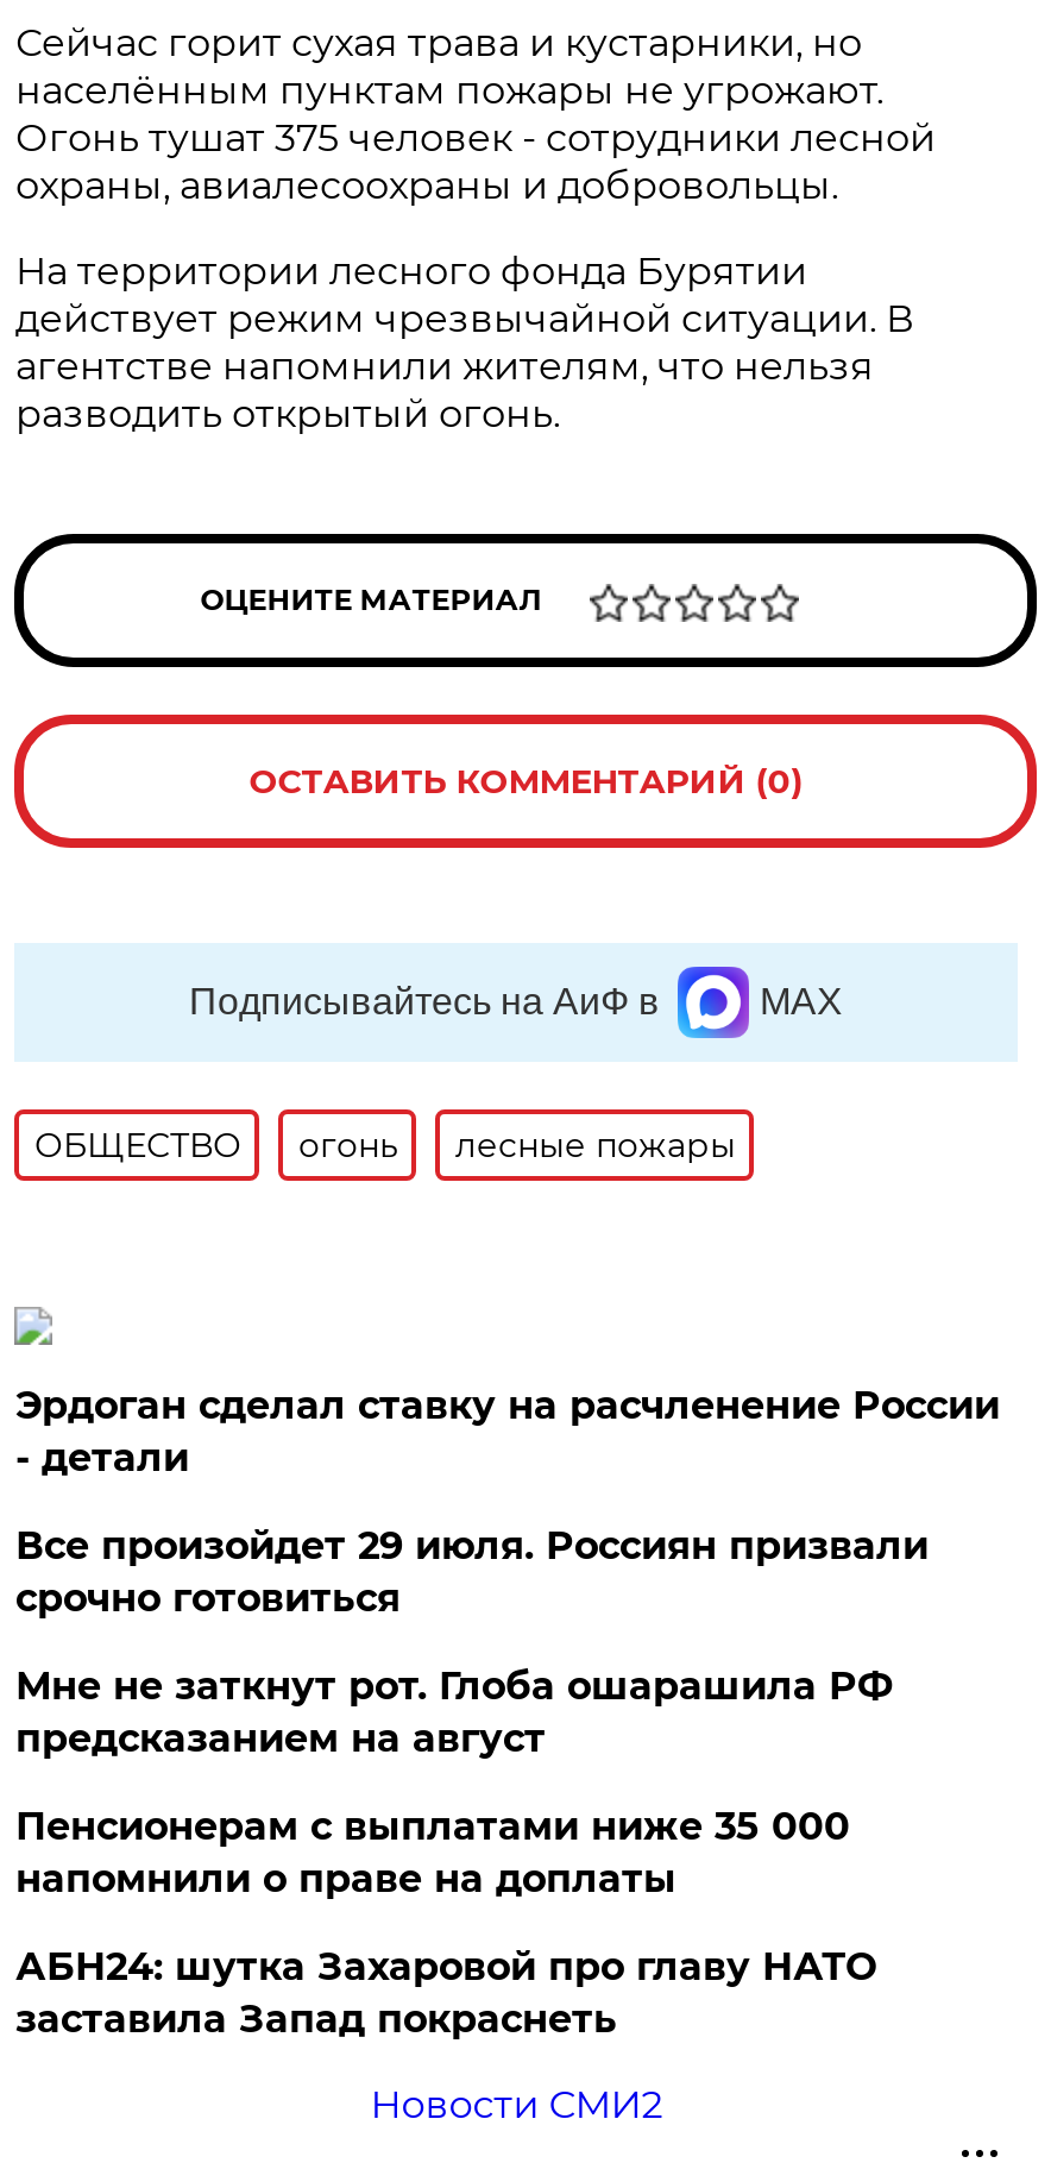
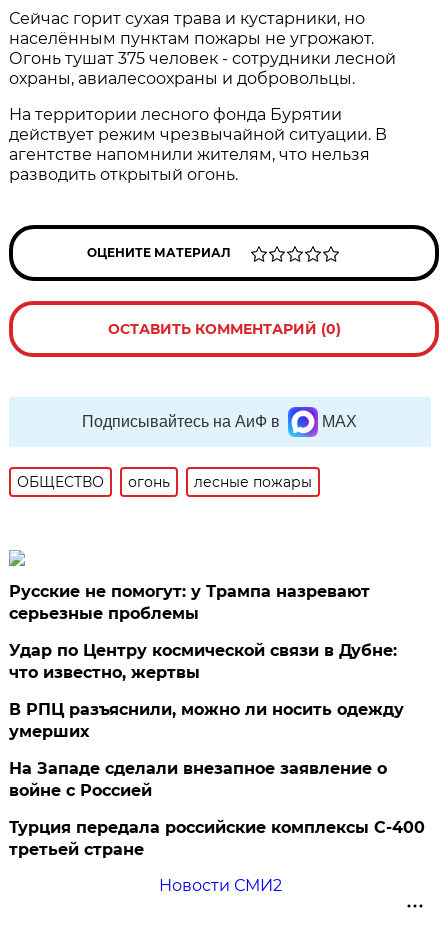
[15,1383,1000,1480] Эрдоган сделал ставку на расчленение России | - детали -> [9,582,370,623] Русские не помогут: у Трампа назревают | серьезные проблемы
[15,1523,928,1621] Все произойдет 29 июля. Россиян призвали | срочно готовиться -> [9,641,397,682] Удар по Центру космической связи в Дубне: | что известно, жертвы
[15,1664,893,1761] Мне не заткнут рот. Глоба ошарашила РФ | предсказанием на август -> [9,700,404,741] В РПЦ разъяснили, можно ли носить одежду | умерших
[15,1804,850,1901] Пенсионерам с выплатами ниже 35 000 | напомнили о праве на доплаты -> [9,759,387,800] На Западе сделали внезапное заявление о | войне с Россией
[15,1944,876,2042] АБН24: шутка Захаровой про главу НАТО | заставила Запад покраснеть -> [9,818,425,859] Турция передала российские комплексы С-400 | третьей стране

